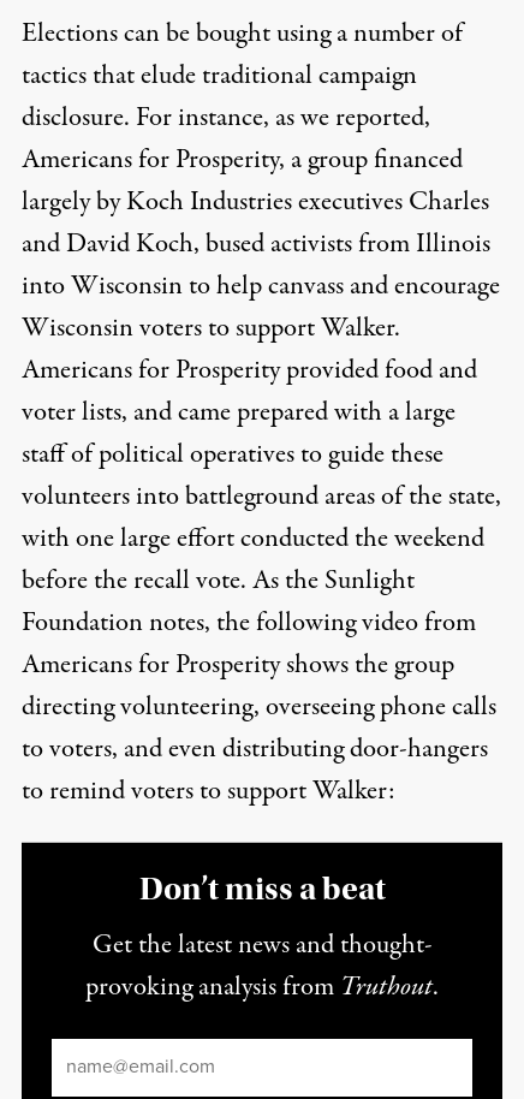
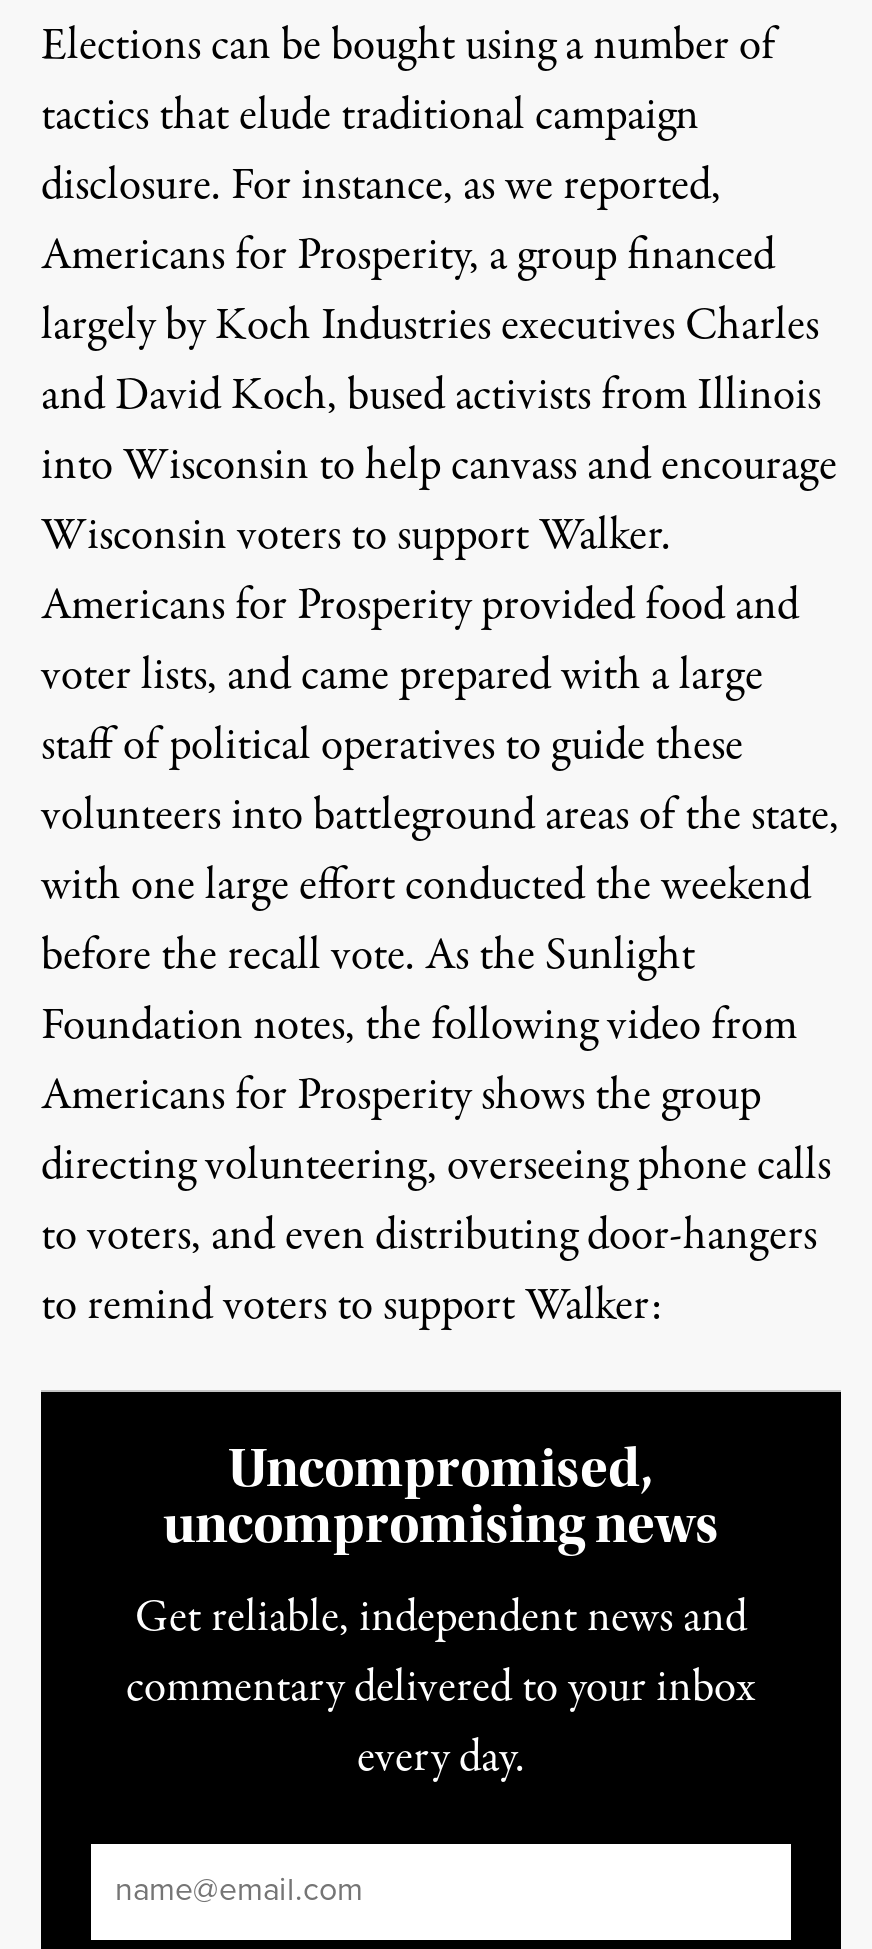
[139,869,385,908] Don’t miss a beat -> [163,1436,719,1556] Uncompromised, | uncompromising news
[85,926,439,1006] Get the latest news and thought- | provoking analysis from Truthout. -> [126,1586,756,1790] Get reliable, independent news and | commentary delivered to your inbox | every day.

